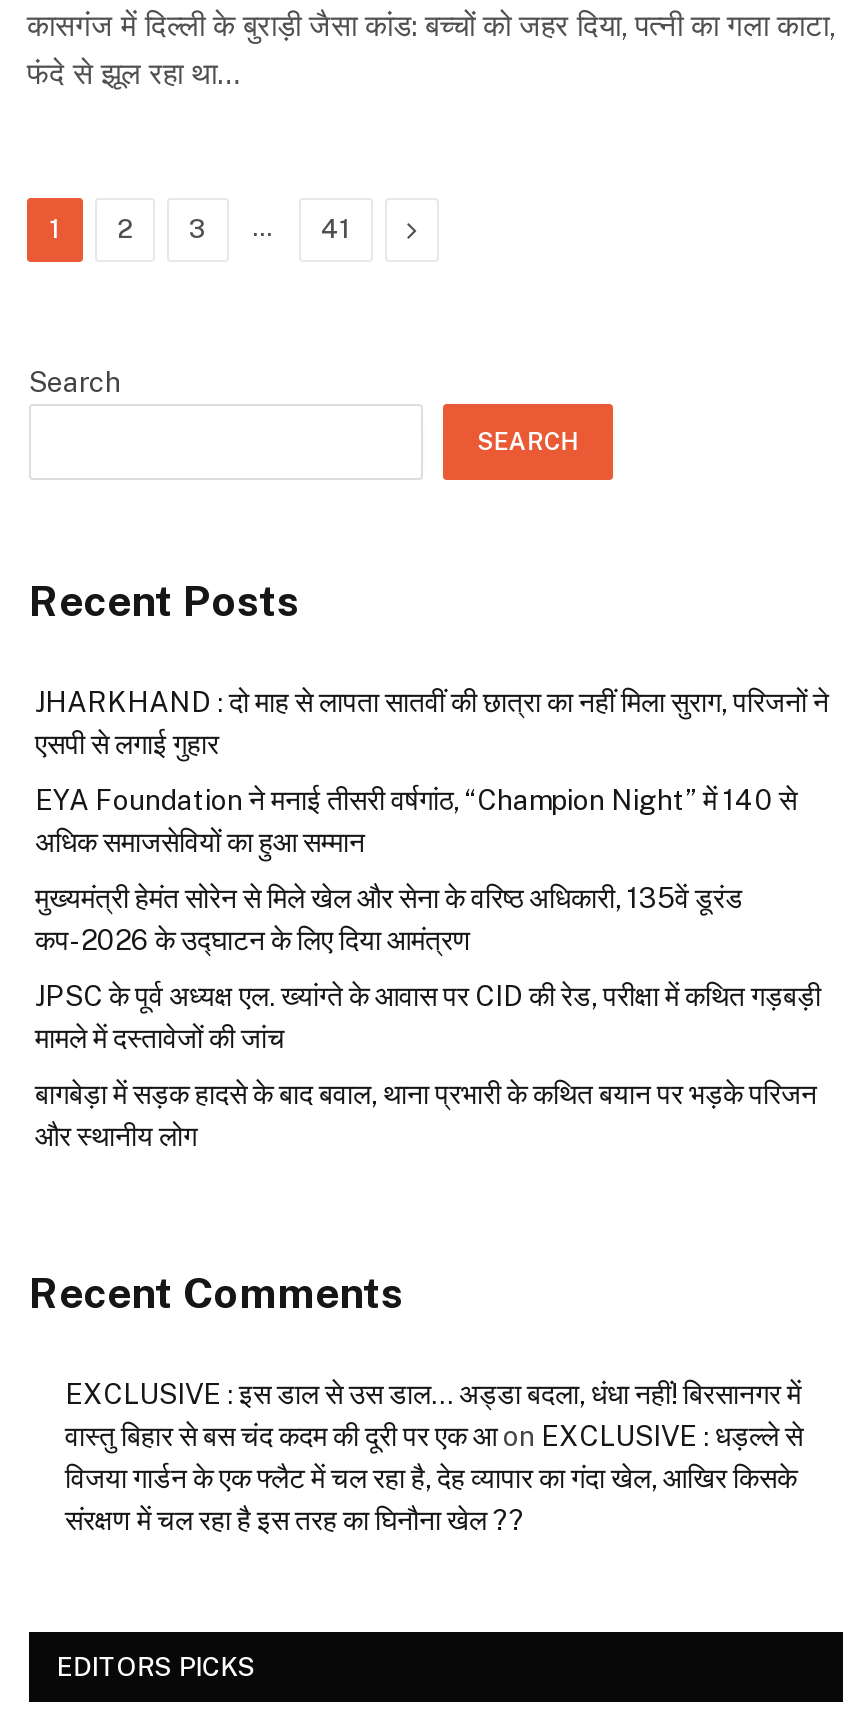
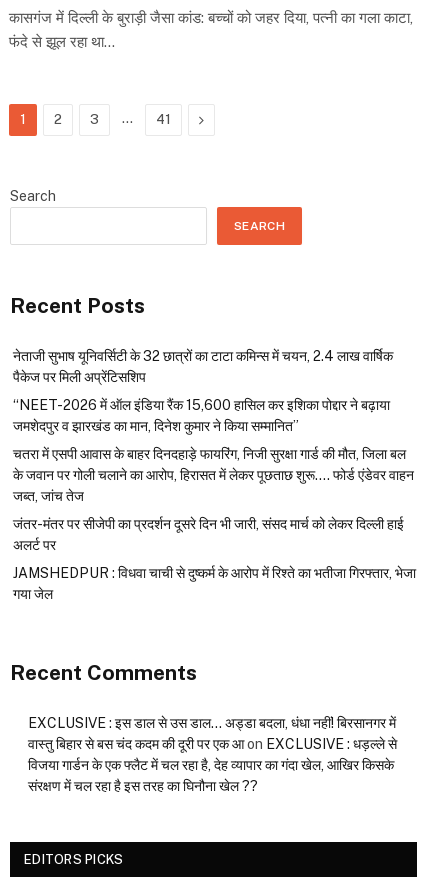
[35,686,829,760] JHARKHAND : दो माह से लापता सातवीं की छात्रा का नहीं मिला सुराग, परिजनों ने | एसपी से लगाई गुहार -> [13,348,393,385] नेताजी सुभाष यूनिवर्सिटी के 32 छात्रों का टाटा कमिन्स में चयन, 2.4 लाख वार्षिक | पैकेज पर मिली अप्रेंटिसशिप
[35,784,797,858] EYA Foundation ने मनाई तीसरी वर्षगांठ, “Champion Night” में 140 से | अधिक समाजसेवियों का हुआ सम्मान -> [13,397,390,434] “NEET-2026 में ऑल इंडिया रैंक 15,600 हासिल कर इशिका पोद्दार ने बढ़ाया | जमशेदपुर व झारखंड का मान, दिनेश कुमार ने किया सम्मानित”
[35,882,743,956] मुख्यमंत्री हेमंत सोरेन से मिले खेल और सेना के वरिष्ठ अधिकारी, 135वें डूरंड | कप-2026 के उद्घाटन के लिए दिया आमंत्रण -> [13,446,414,504] चतरा में एसपी आवास के बाहर दिनदहाड़े फायरिंग, निजी सुरक्षा गार्ड की मौत, जिला बल | के जवान पर गोली चलाने का आरोप, हिरासत में लेकर पूछताछ शुरू…. फोर्ड एंडेवर वाहन | जब्त, जांच तेज
[35,980,821,1054] JPSC के पूर्व अध्यक्ष एल. ख्यांग्ते के आवास पर CID की रेड, परीक्षा में कथित गड़बड़ी | मामले में दस्तावेजों की जांच -> [13,516,404,553] जंतर-मंतर पर सीजेपी का प्रदर्शन दूसरे दिन भी जारी, संसद मार्च को लेकर दिल्ली हाई | अलर्ट पर
[35,1078,817,1152] बागबेड़ा में सड़क हादसे के बाद बवाल, थाना प्रभारी के कथित बयान पर भड़के परिजन | और स्थानीय लोग -> [13,565,416,602] JAMSHEDPUR : विधवा चाची से दुष्कर्म के आरोप में रिश्ते का भतीजा गिरफ्तार, भेजा | गया जेल

